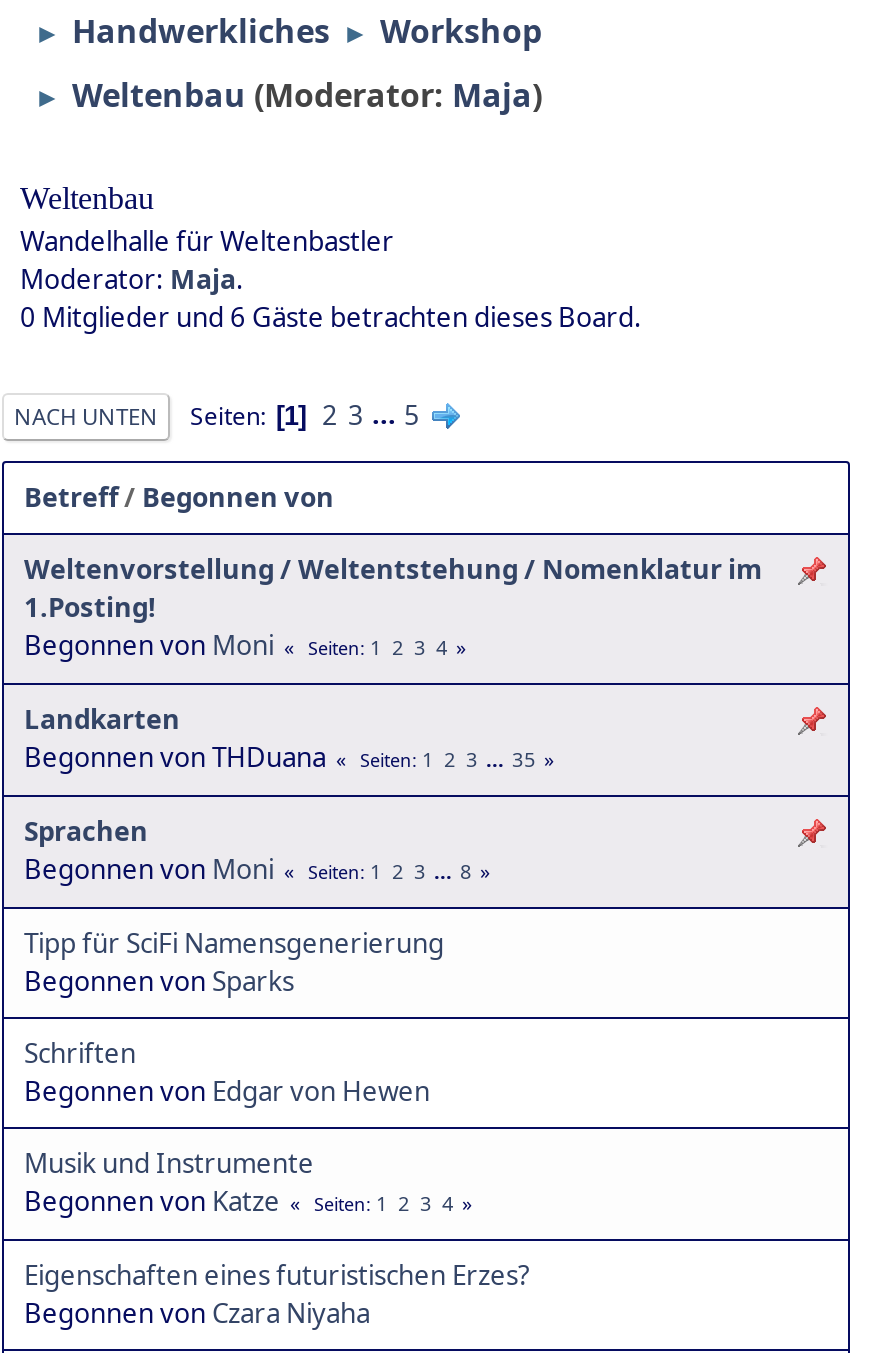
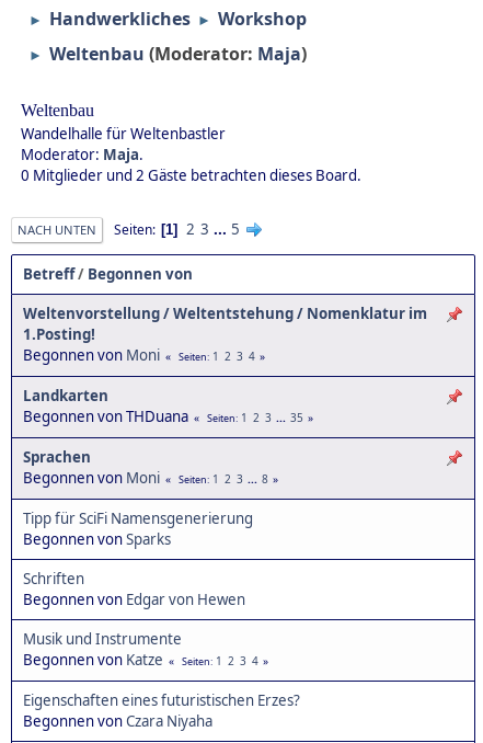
[20,299,642,335] 0 Mitglieder und 6 Gäste betrachten dieses Board. -> [21,165,361,185] 0 Mitglieder und 2 Gäste betrachten dieses Board.

